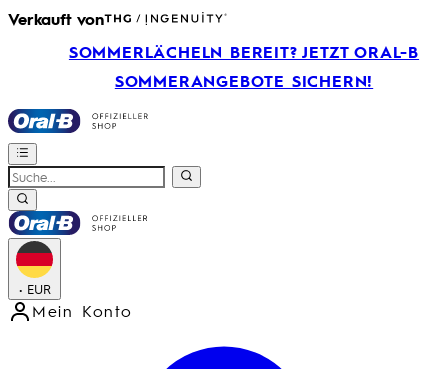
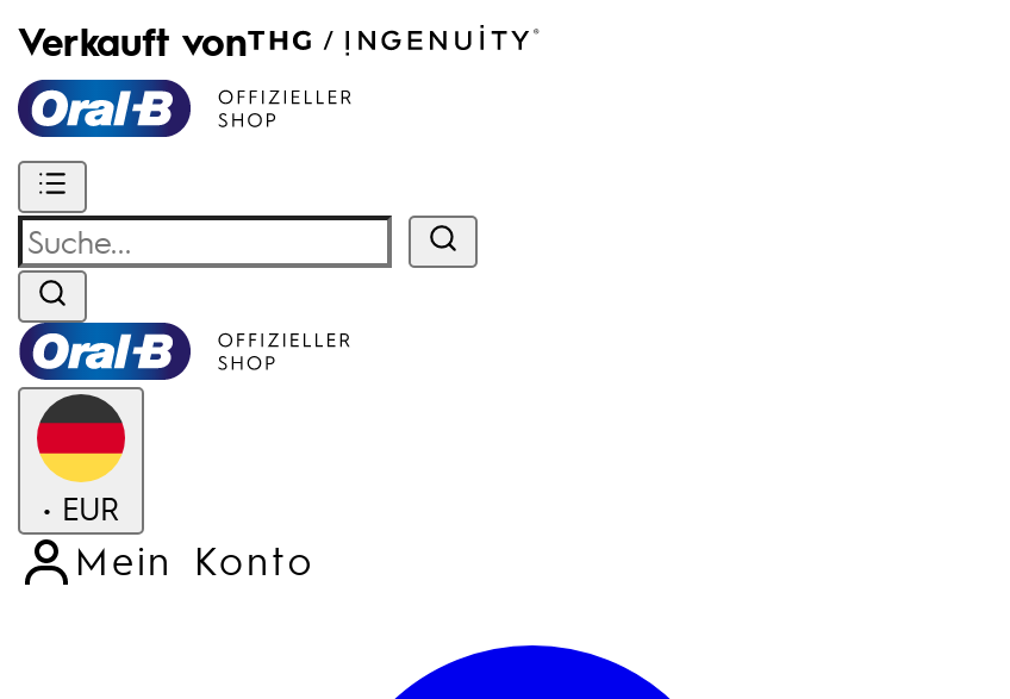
[69,41,419,91] SOMMERLÄCHELN BEREIT? JETZT ORAL-B | SOMMERANGEBOTE SICHERN! -> none

